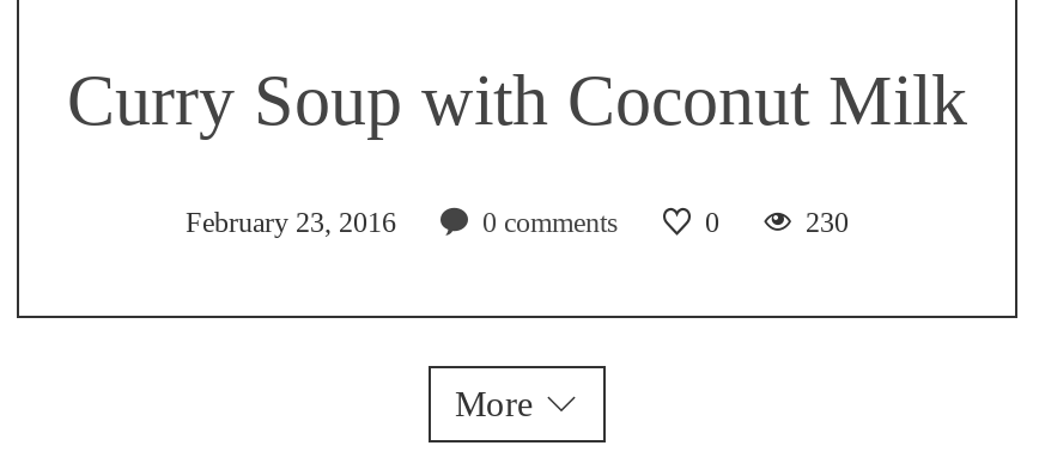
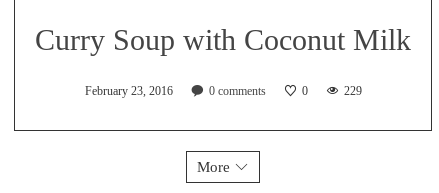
[806,205,849,238] 230 -> [343,83,361,97] 229

